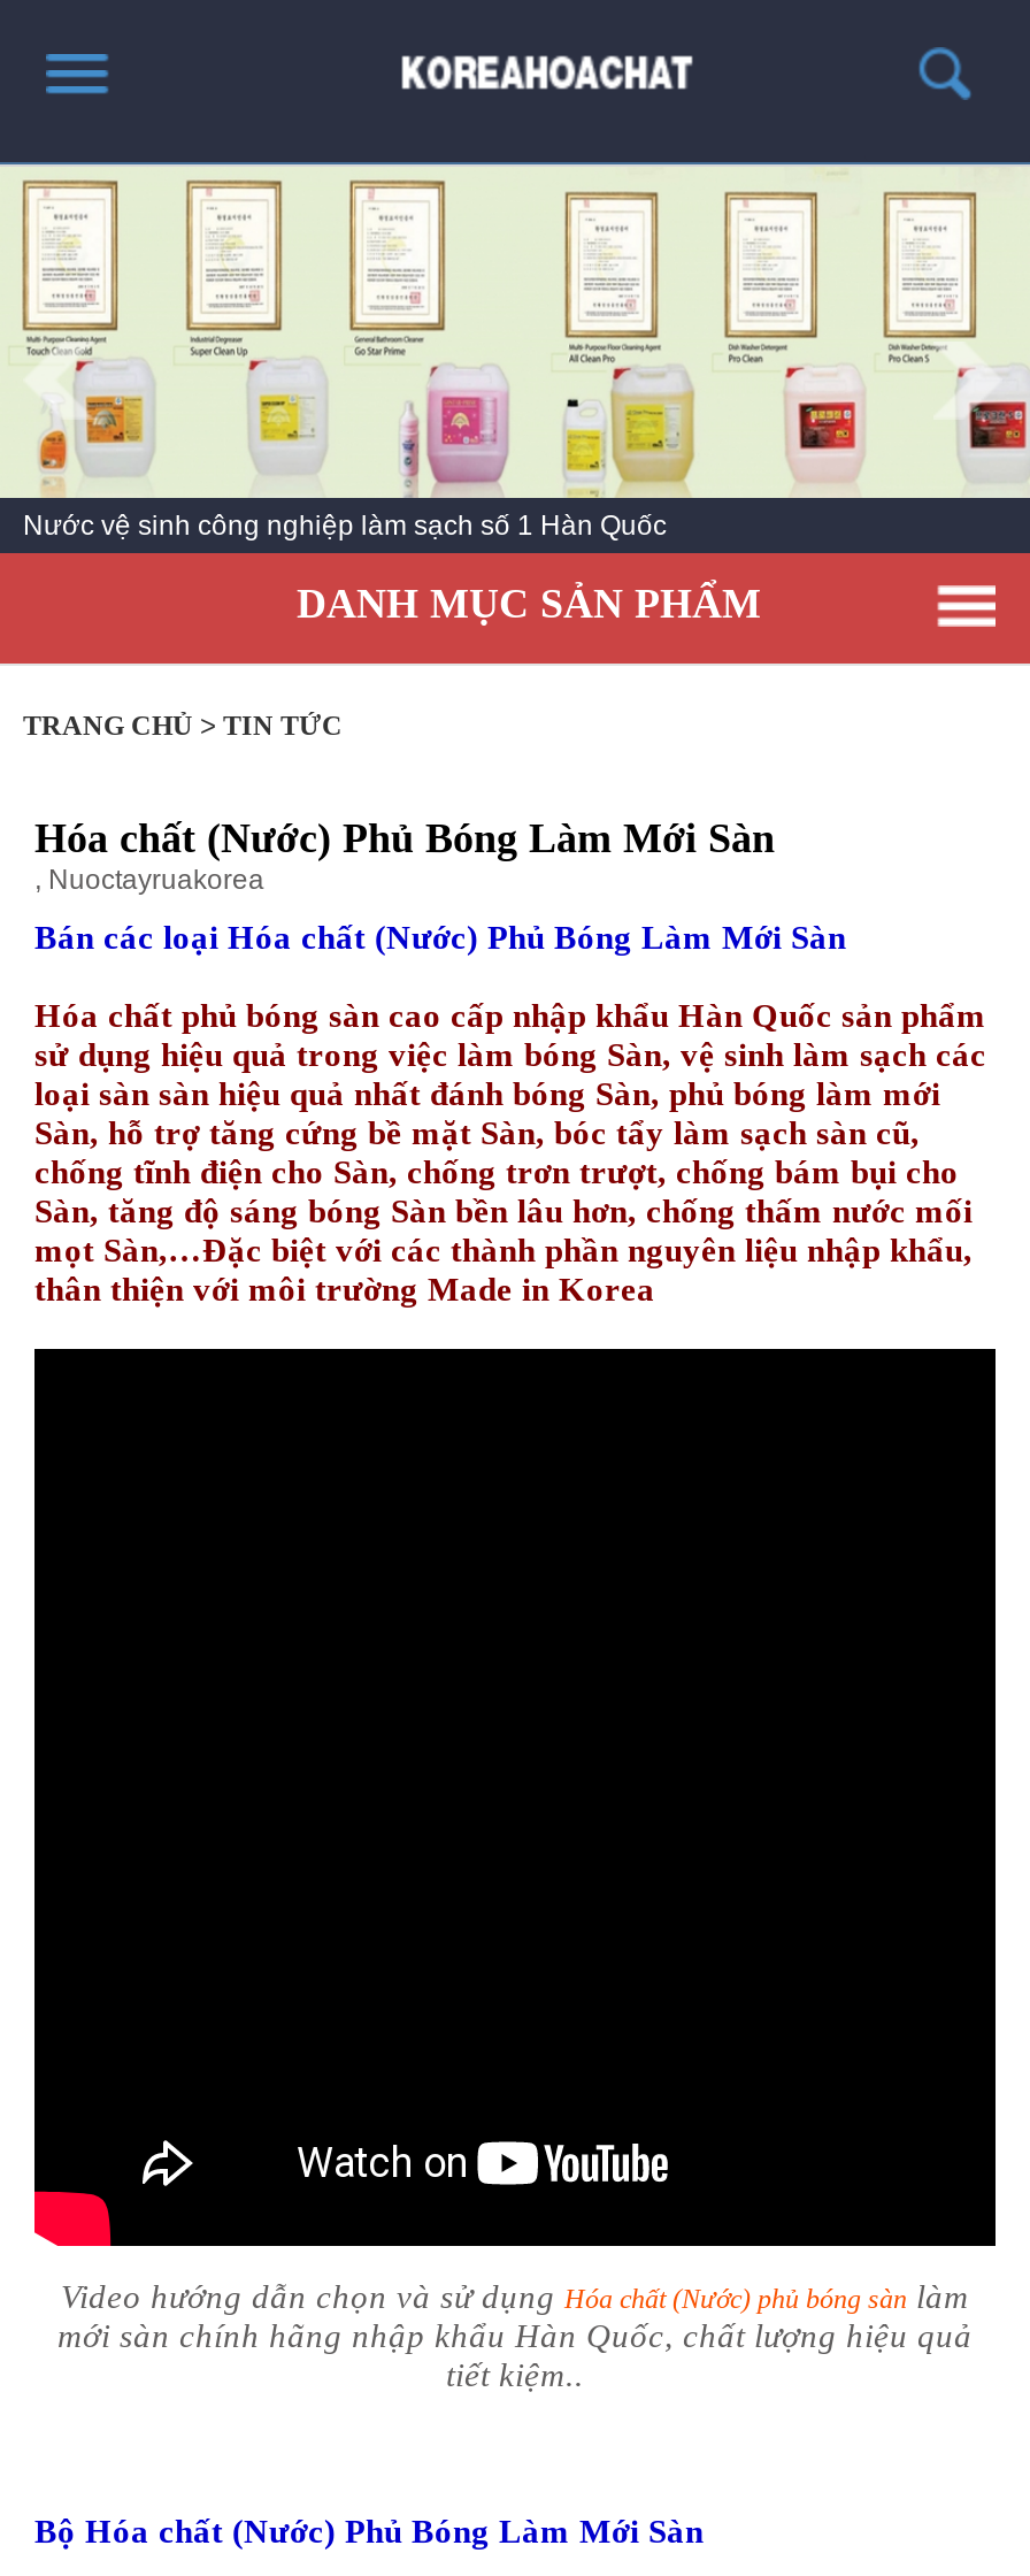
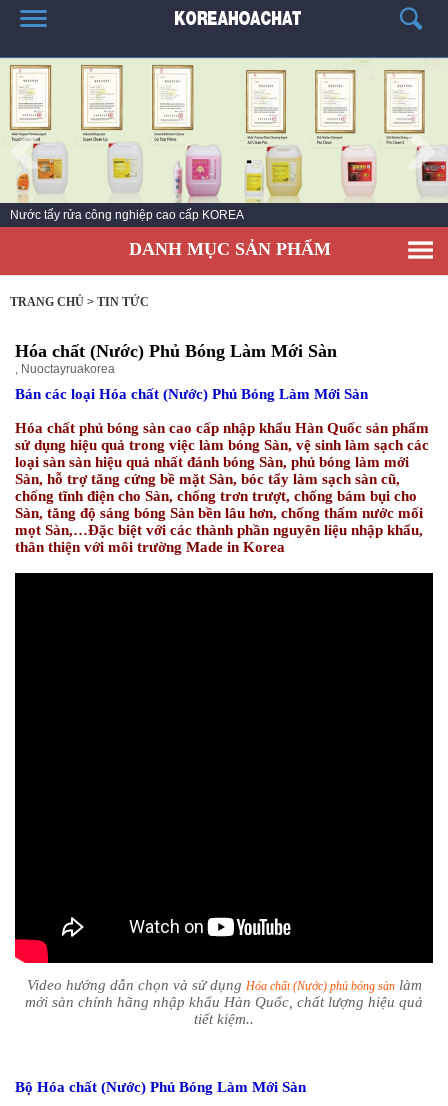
[23,509,667,542] Nước vệ sinh công nghiệp làm sạch số 1 Hàn Quốc -> [10,208,244,222] Nước tẩy rửa công nghiệp cao cấp KOREA

